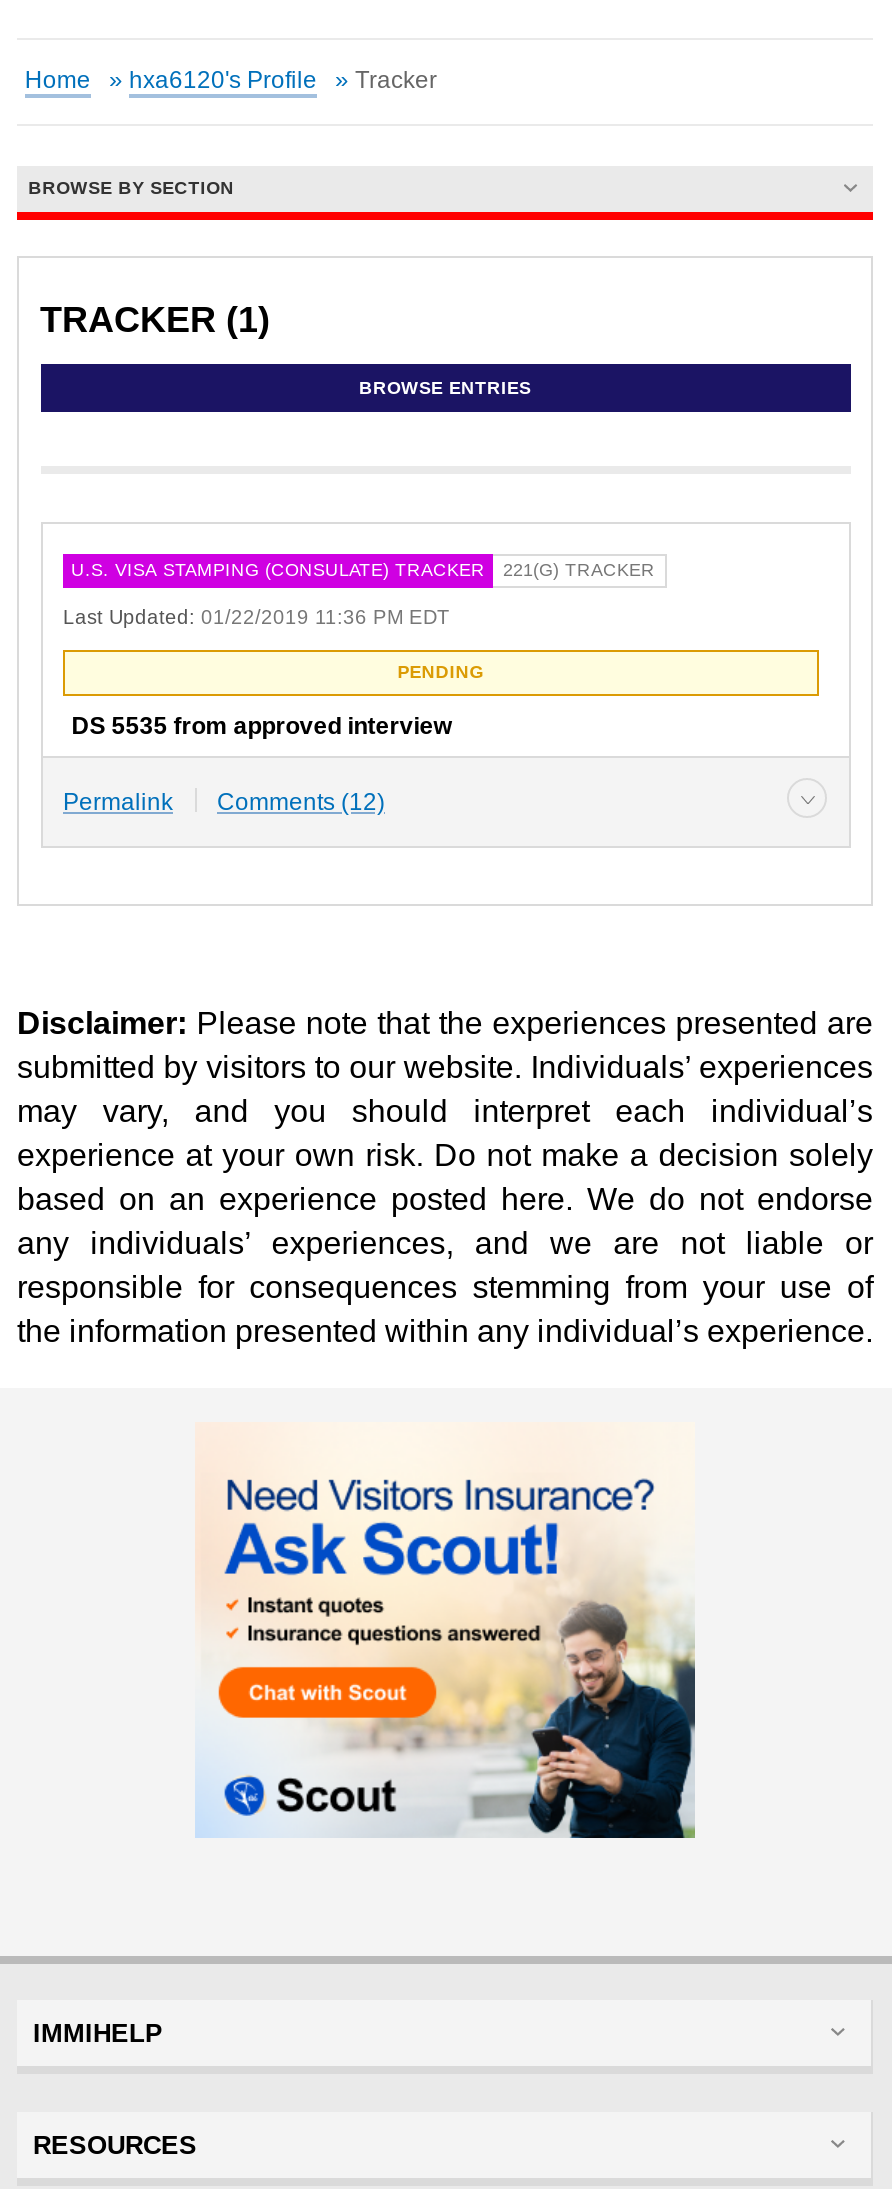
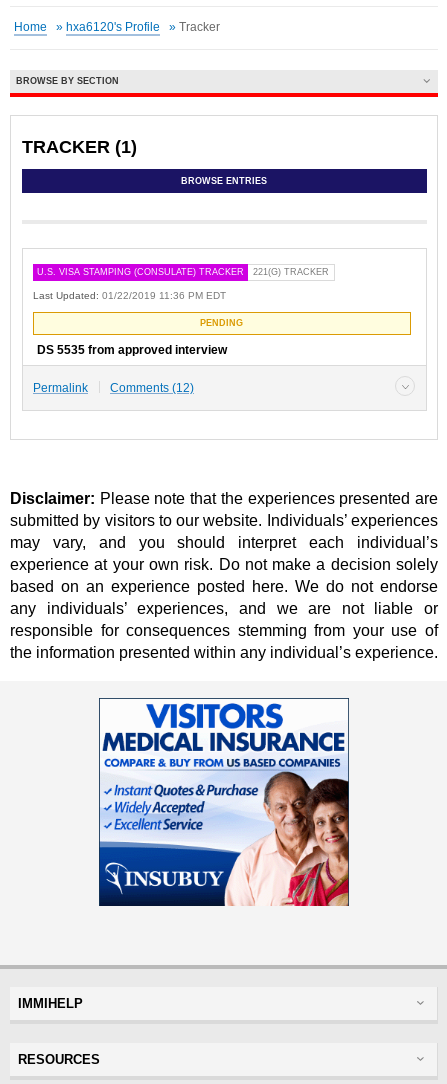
[195,1422,695,1840] [image] -> [98,697,350,907] [image]

